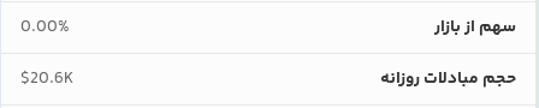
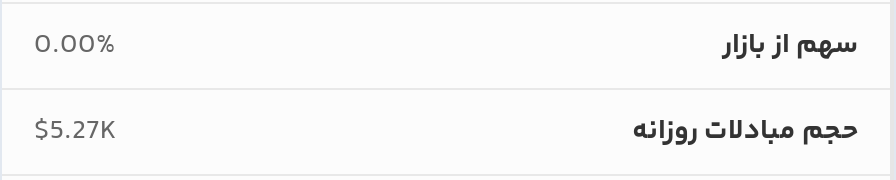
[20,66,73,93] $20.6K -> [34,110,116,154] $5.27K

